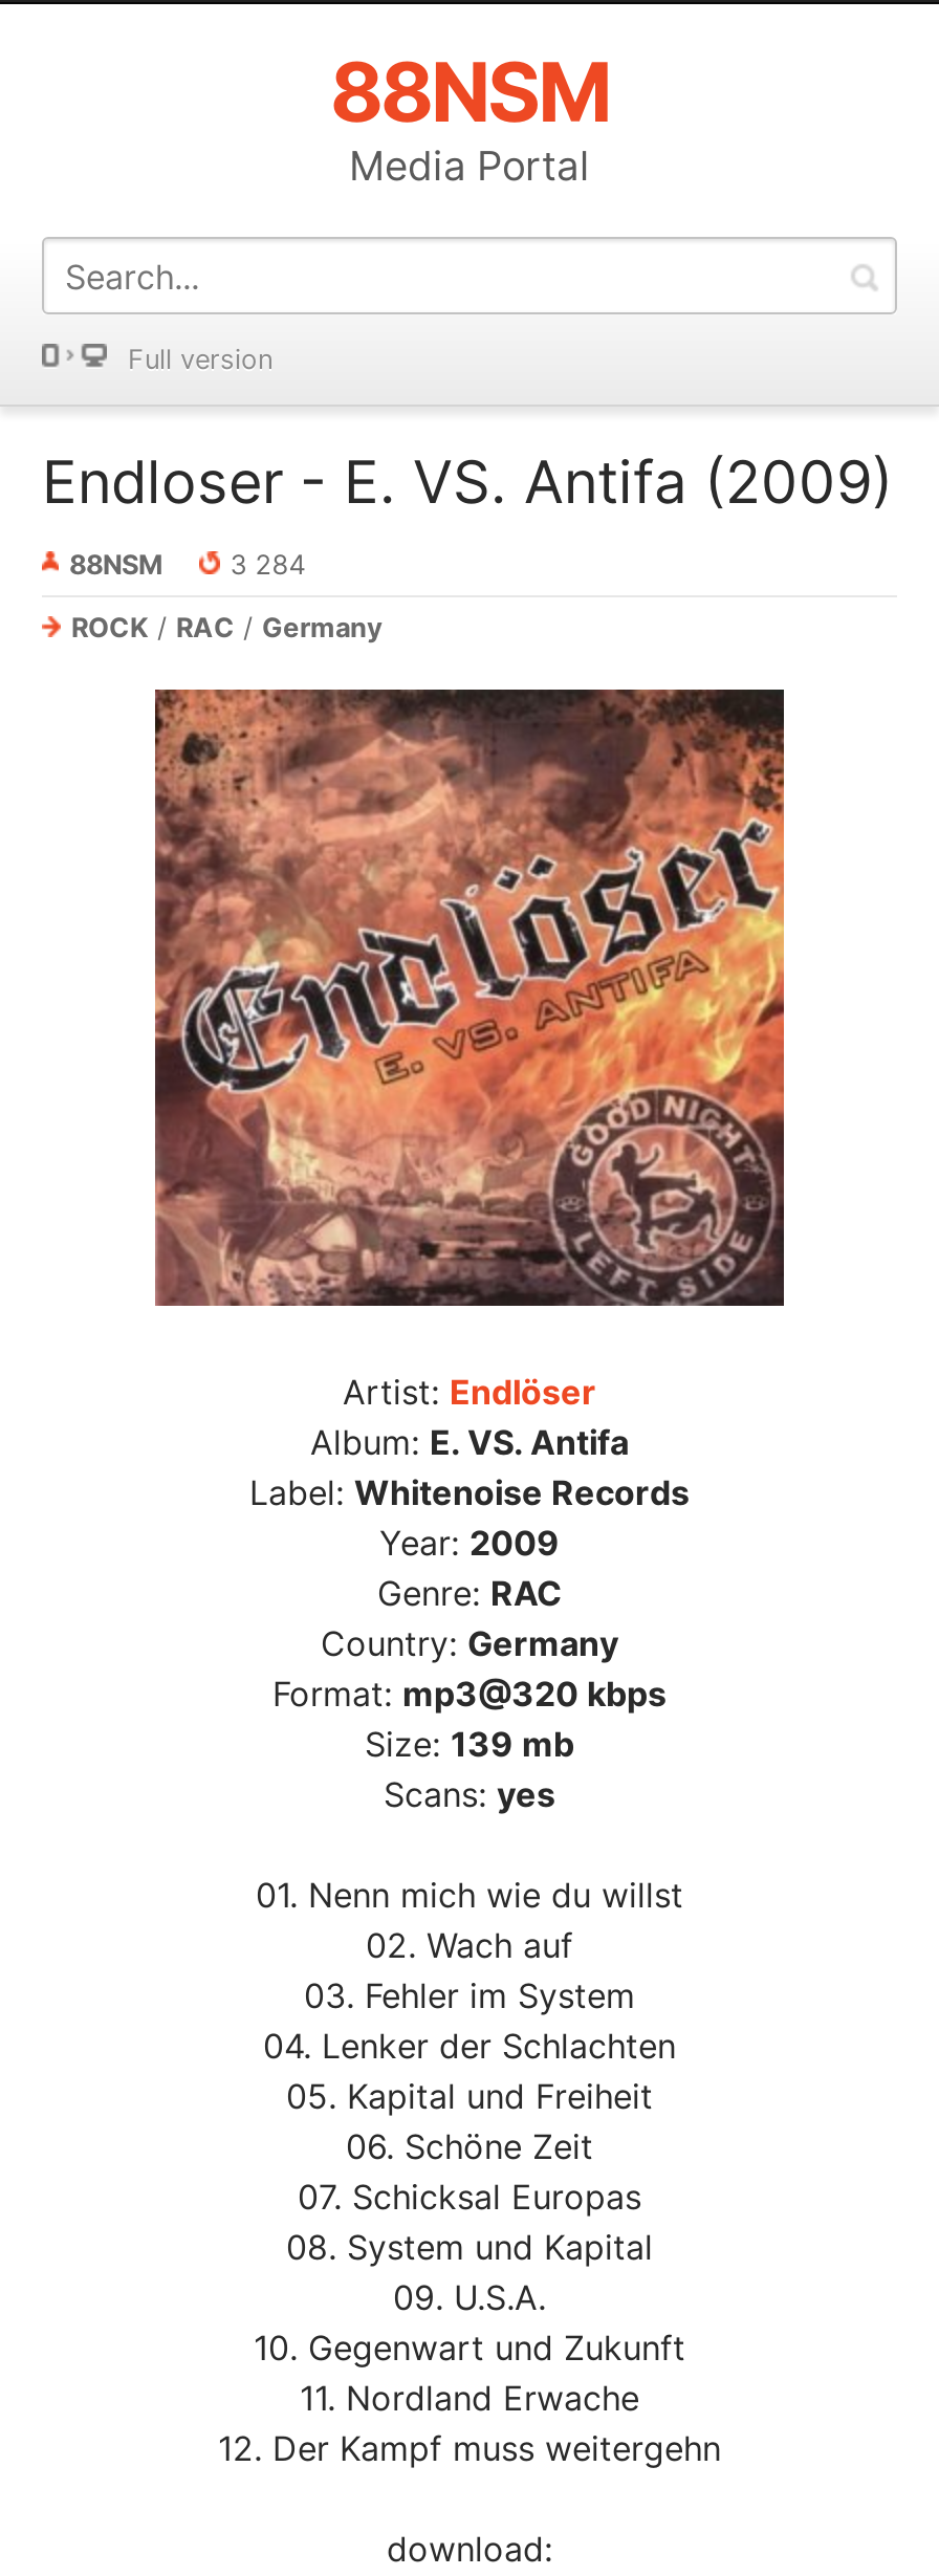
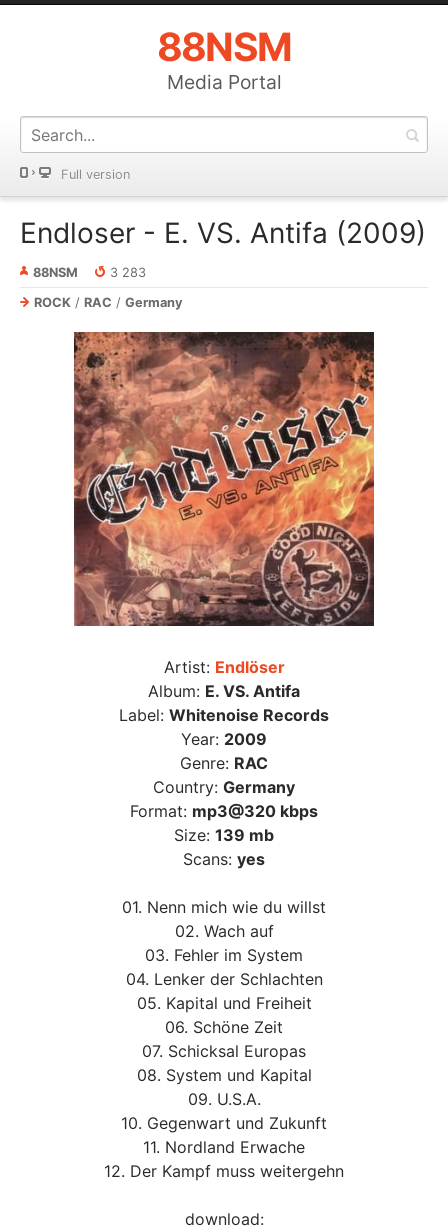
[230,549,306,581] 3 284 -> [110,265,146,280] 3 283

